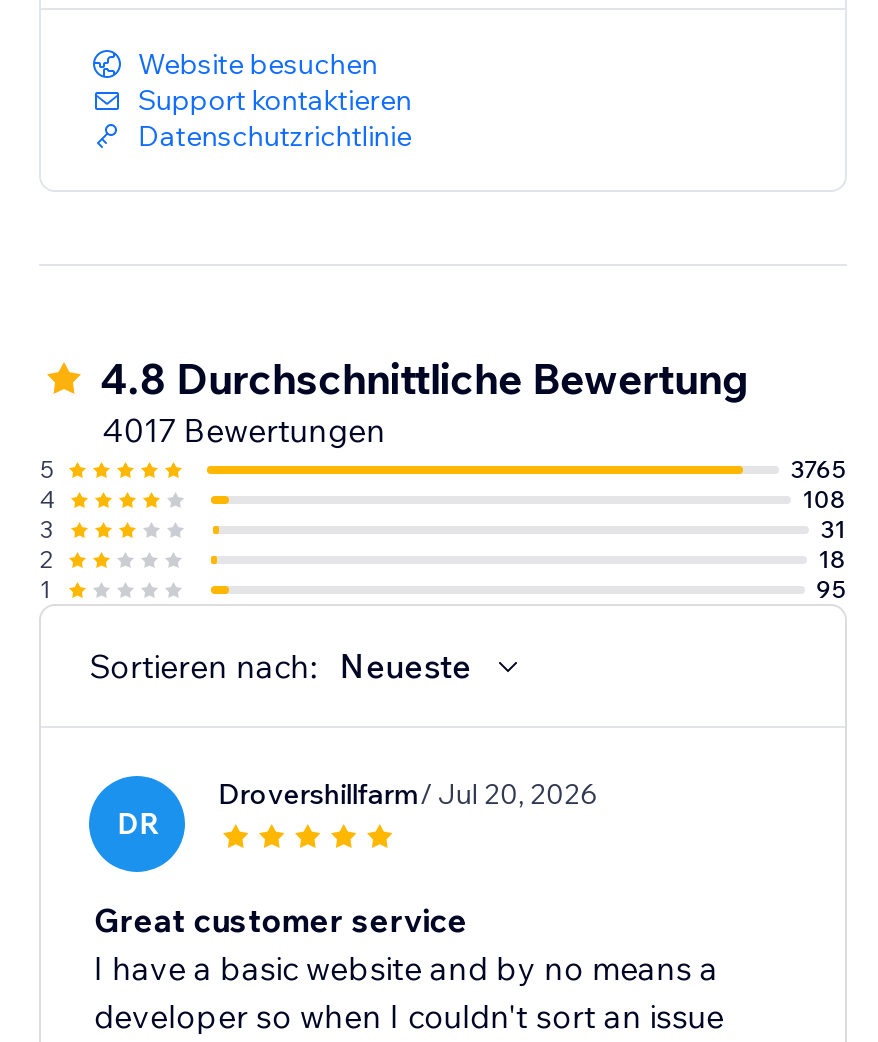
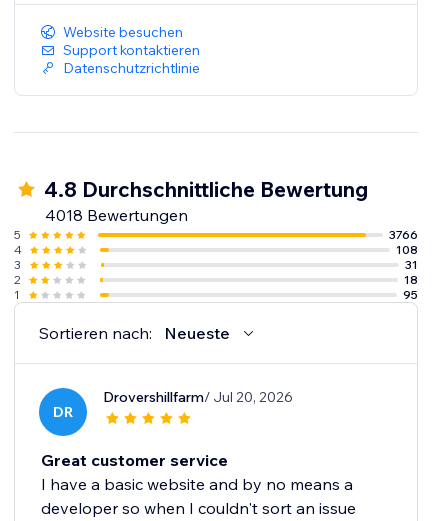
[102,410,386,450] 4017 Bewertungen -> [45,205,188,225] 4018 Bewertungen
[790,454,846,484] 3765 -> [389,227,418,242] 3766

